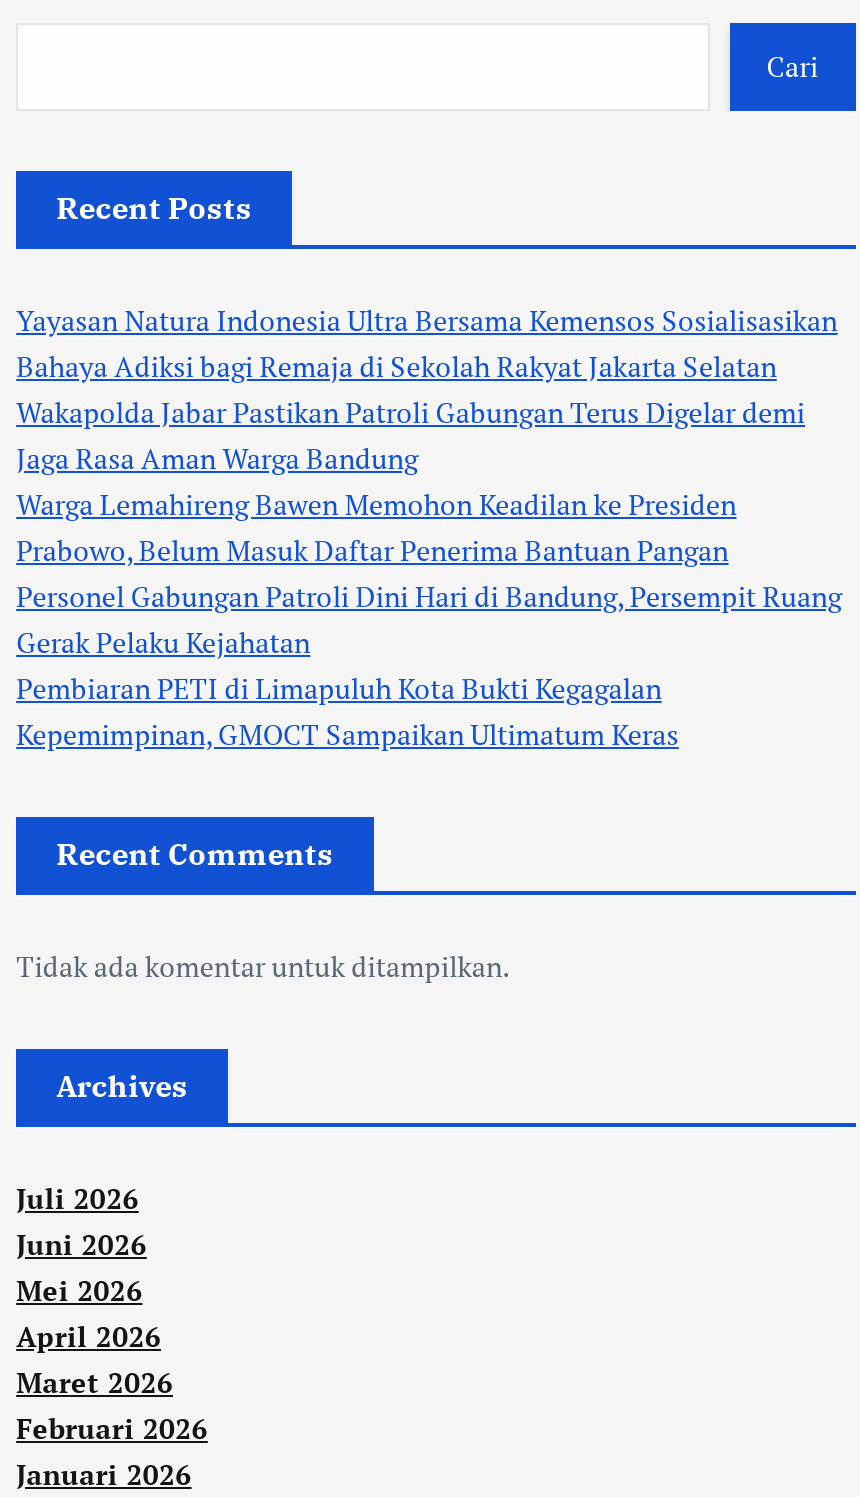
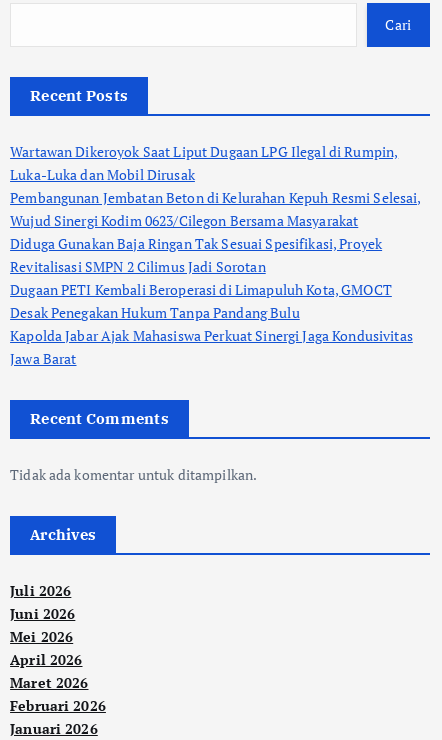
[16,301,842,753] Yayasan Natura Indonesia Ultra Bersama Kemensos Sosialisasikan | Bahaya Adiksi bagi Remaja di Sekolah Rakyat Jakarta Selatan | Wakapolda Jabar Pastikan Patroli Gabungan Terus Digelar demi | Jaga Rasa Aman Warga Bandung | Warga Lemahireng Bawen Memohon Keadilan ke Presiden | Prabowo, Belum Masuk Daftar Penerima Bantuan Pangan | Personel Gabungan Patroli Dini Hari di Bandung, Persempit Ruang | Gerak Pelaku Kejahatan | Pembiaran PETI di Limapuluh Kota Bukti Kegagalan | Kepemimpinan, GMOCT Sampaikan Ultimatum Keras -> [10,142,421,368] Wartawan Dikeroyok Saat Liput Dugaan LPG Ilegal di Rumpin, | Luka-Luka dan Mobil Dirusak | Pembangunan Jembatan Beton di Kelurahan Kepuh Resmi Selesai, | Wujud Sinergi Kodim 0623/Cilegon Bersama Masyarakat | Diduga Gunakan Baja Ringan Tak Sesuai Spesifikasi, Proyek | Revitalisasi SMPN 2 Cilimus Jadi Sorotan | Dugaan PETI Kembali Beroperasi di Limapuluh Kota, GMOCT | Desak Penegakan Hukum Tanpa Pandang Bulu | Kapolda Jabar Ajak Mahasiswa Perkuat Sinergi Jaga Kondusivitas | Jawa Barat

